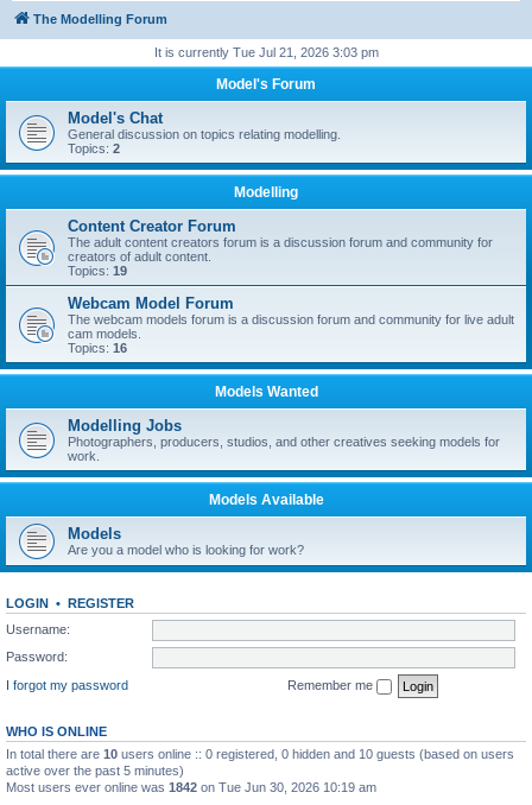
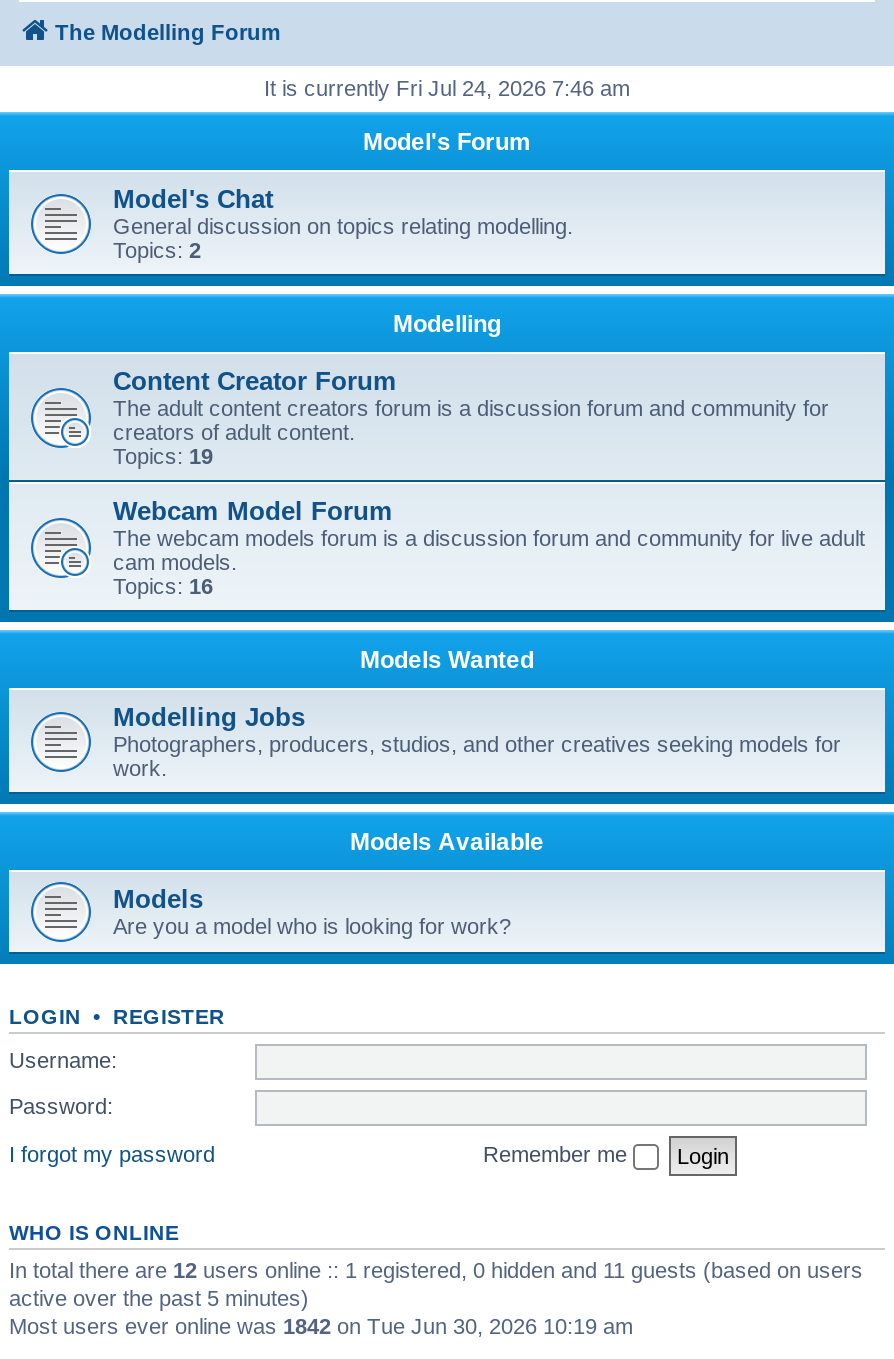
[154,45,378,59] It is currently Tue Jul 21, 2026 3:03 pm -> [264,76,630,100] It is currently Fri Jul 24, 2026 7:46 am
[6,746,514,760] In total there are 10 users online :: 0 registered, 0 hidden and 10 guests (based on users -> [9,1257,863,1281] In total there are 12 users online :: 1 registered, 0 hidden and 11 guests (based on users

